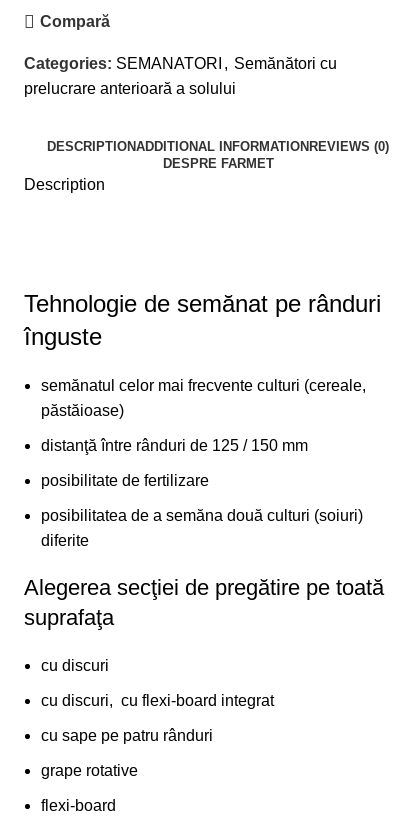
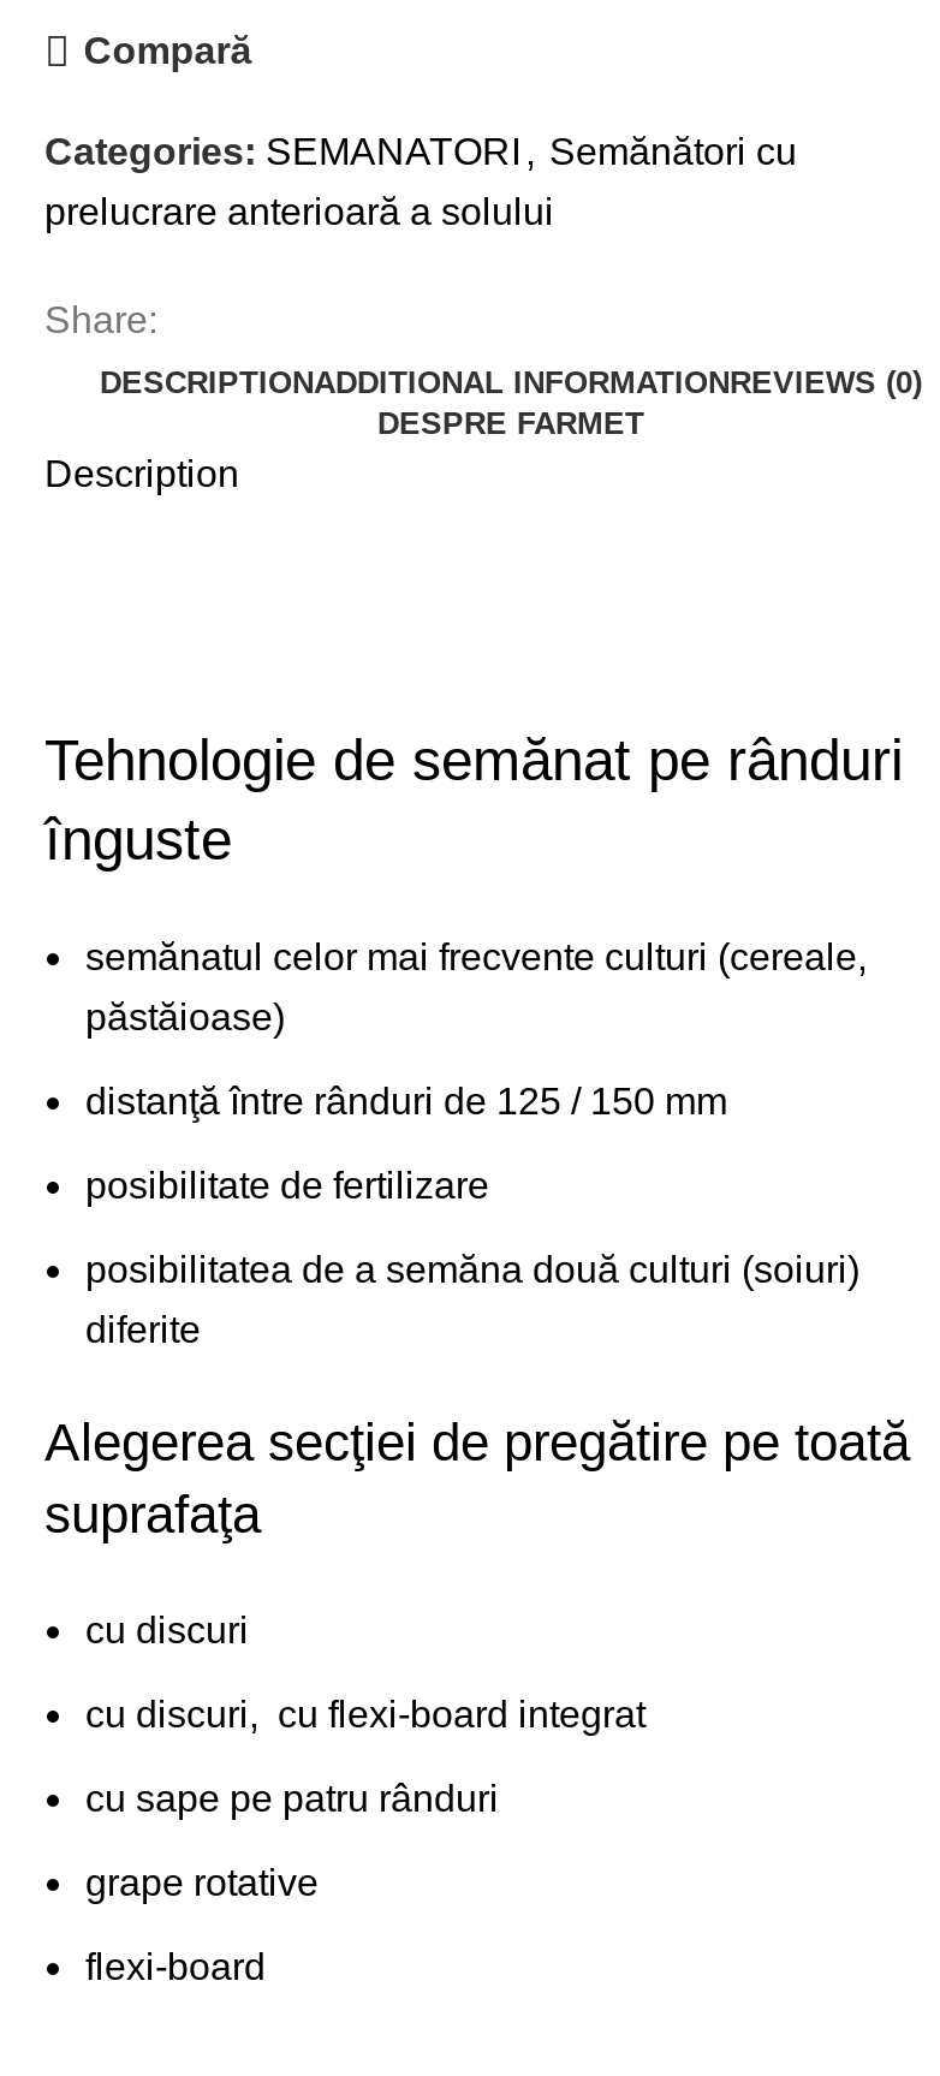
none -> [44,298,157,339] Share:

